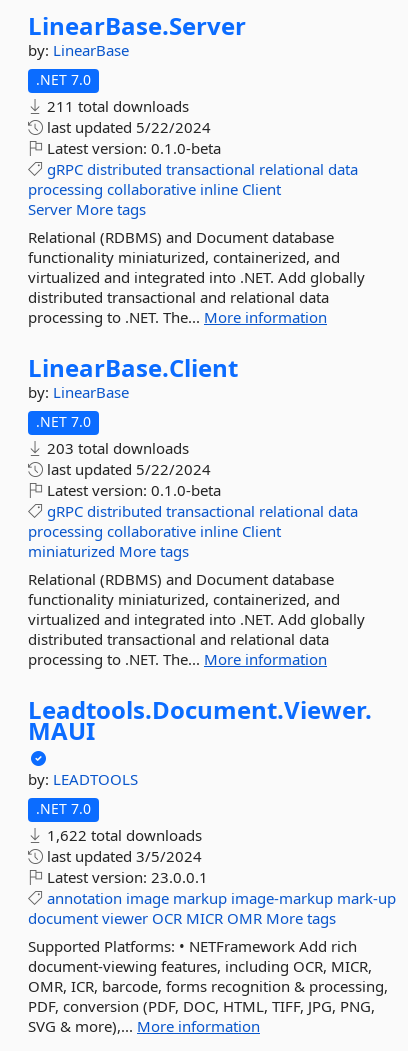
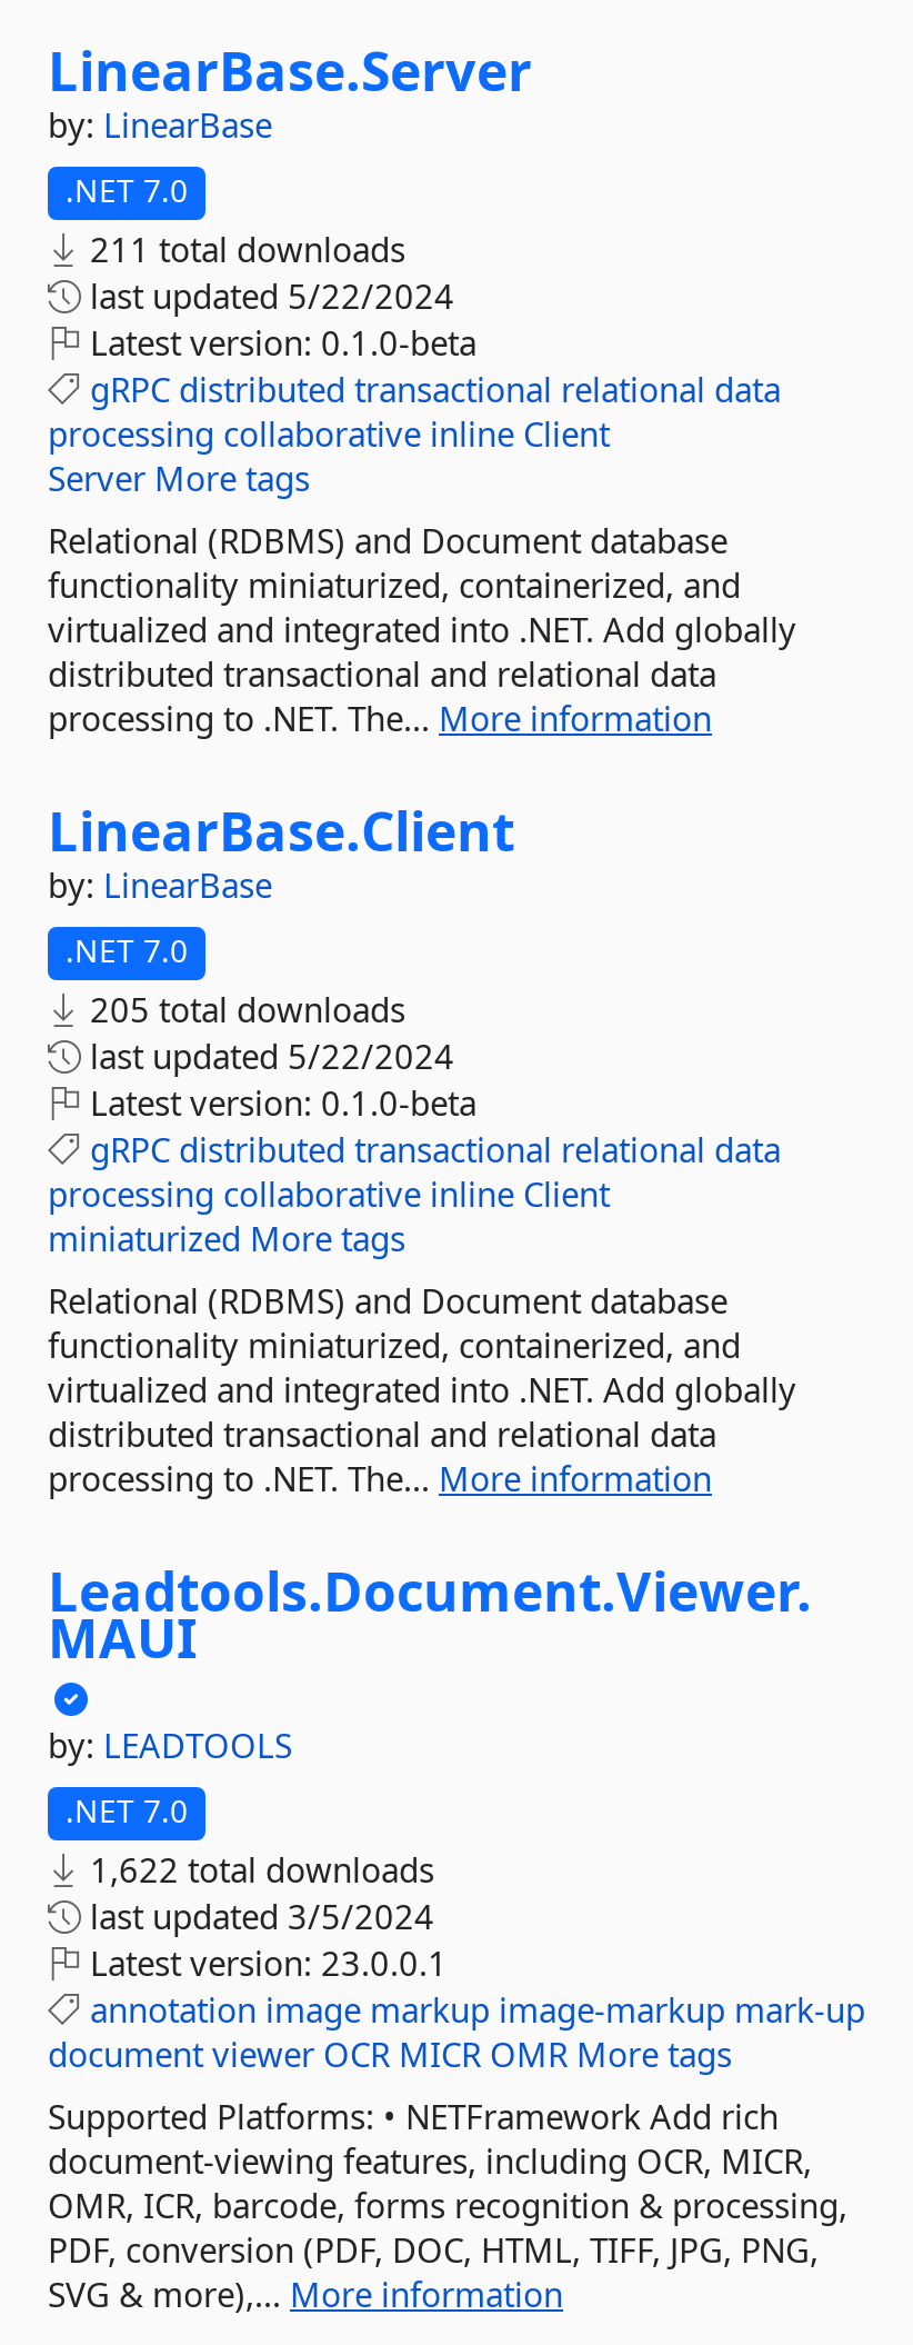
[43,438,189,458] 203 total downloads -> [81,987,405,1031] 205 total downloads

